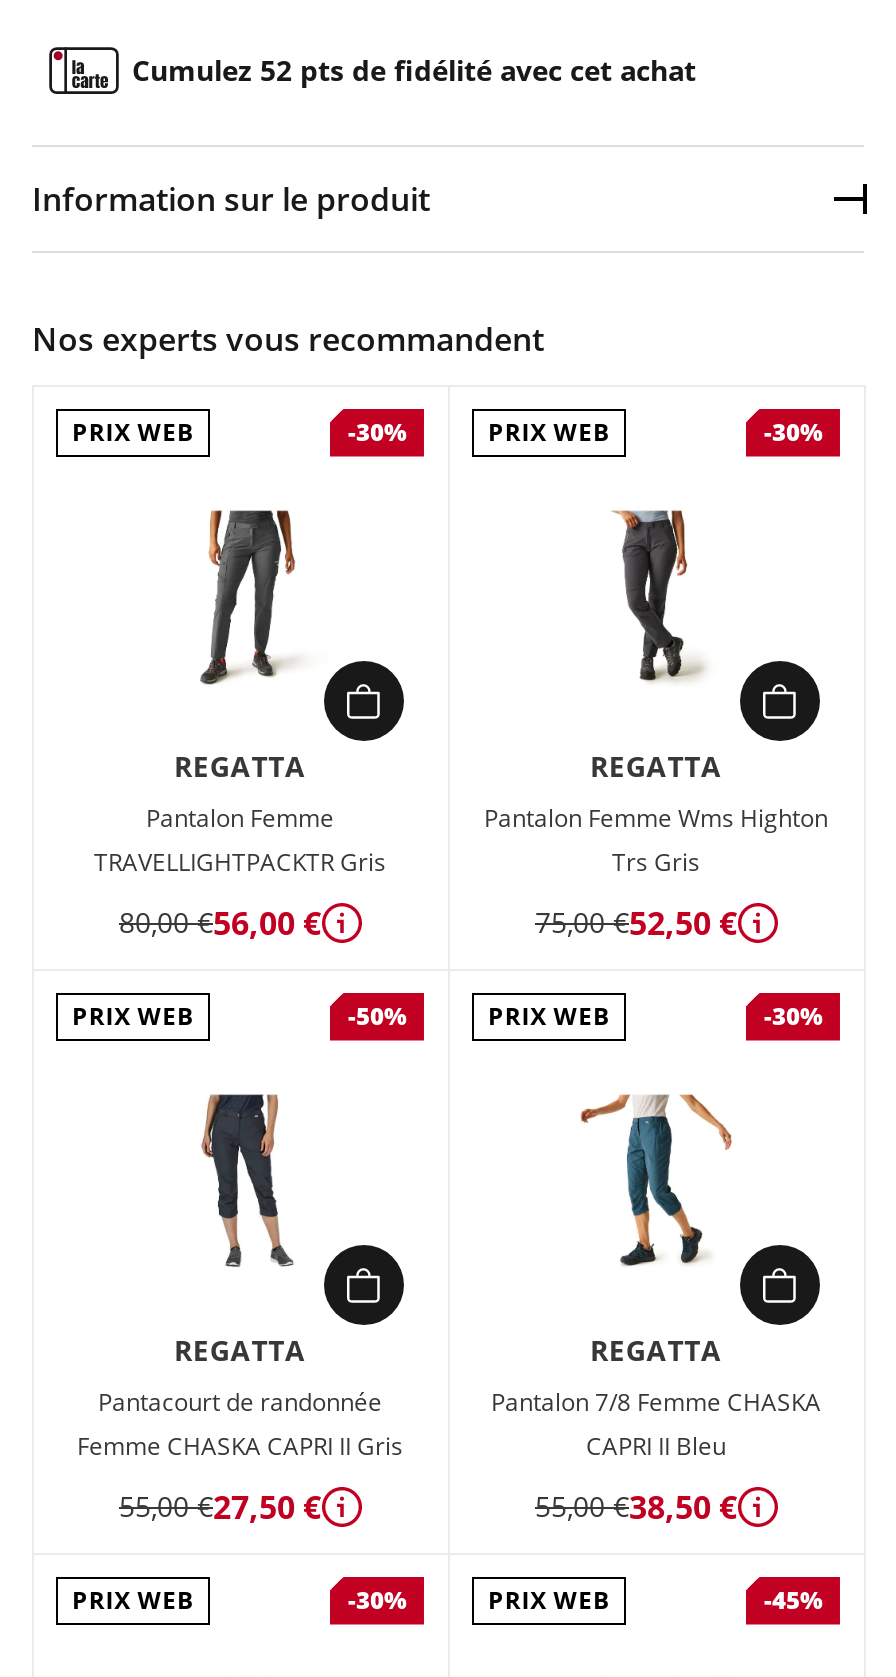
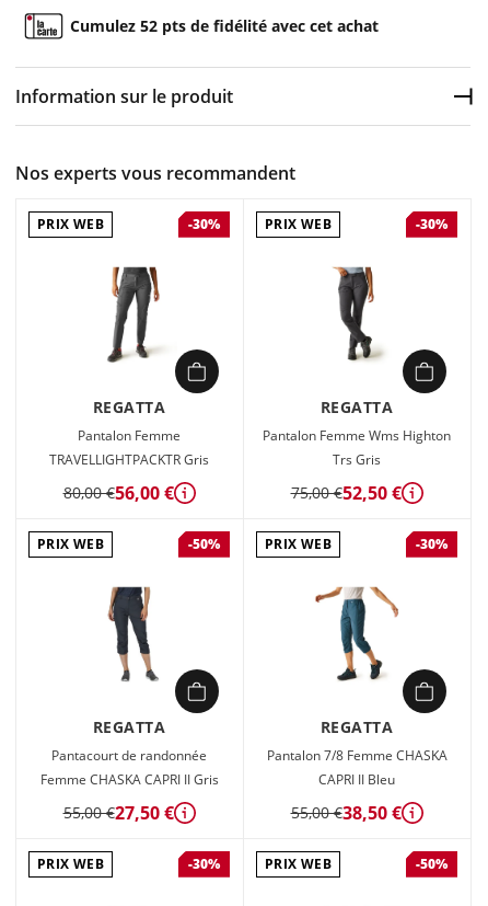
[764,1583,822,1617] -45% -> [416,855,448,873] -50%

